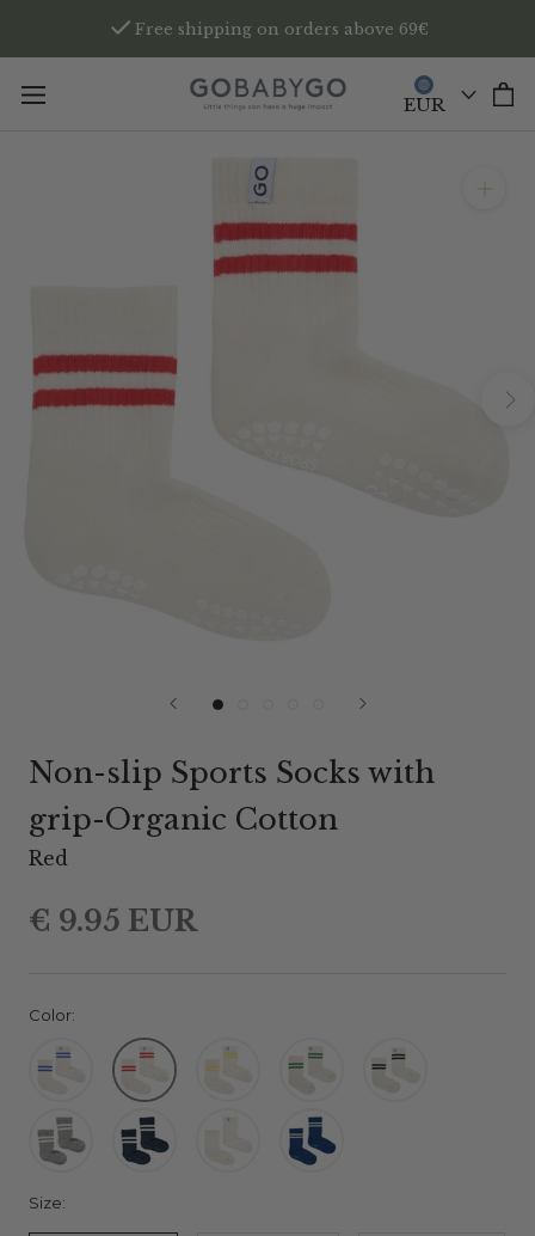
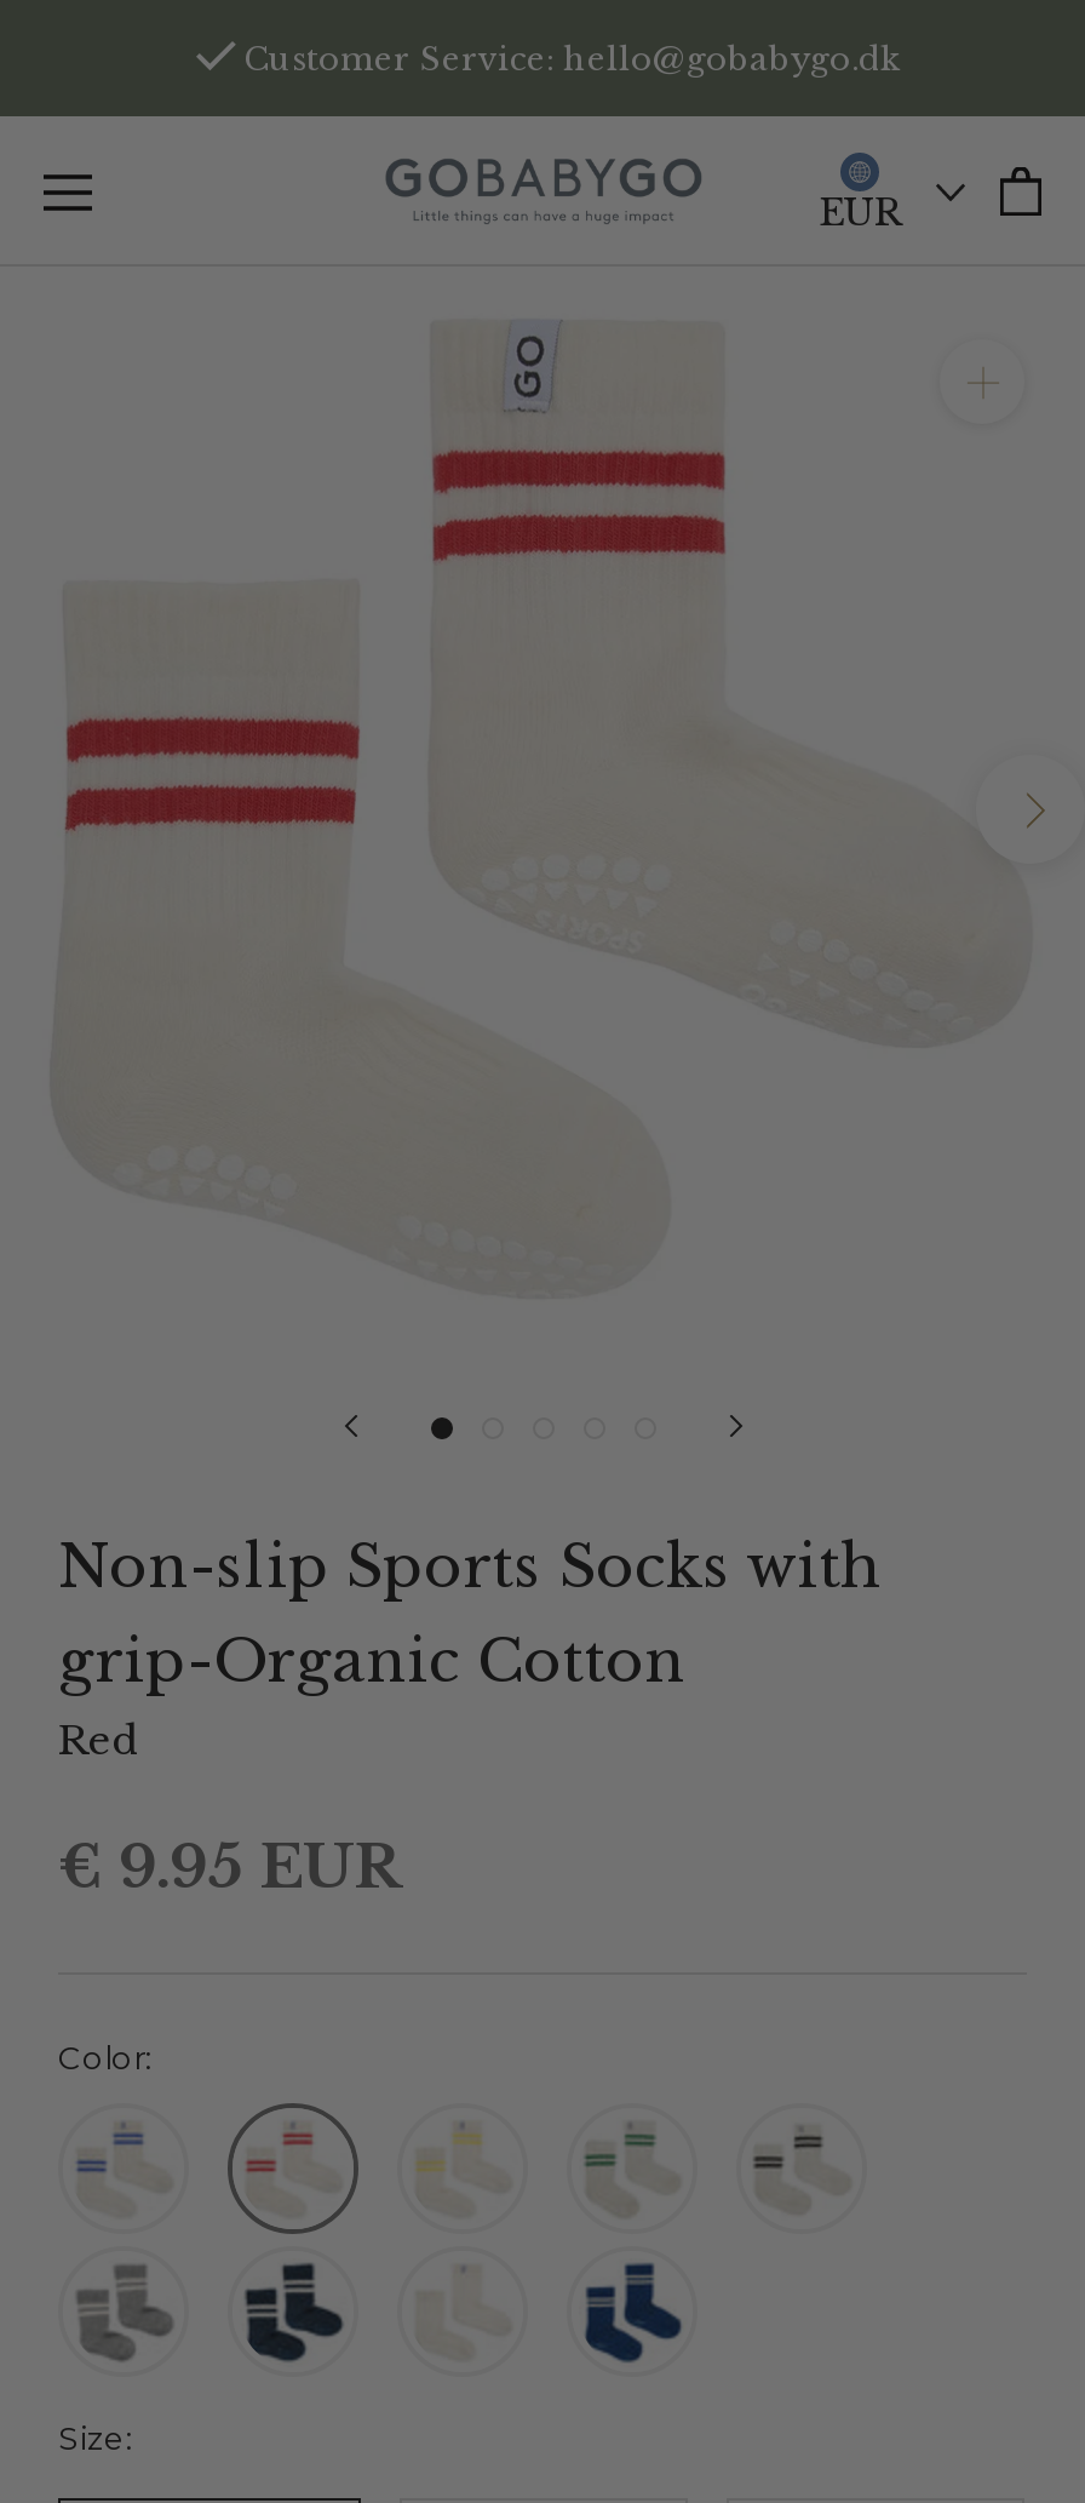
[135,19,429,39] Free shipping on orders above 69€ -> [243,38,900,79] Customer Service: hello@gobabygo.dk

